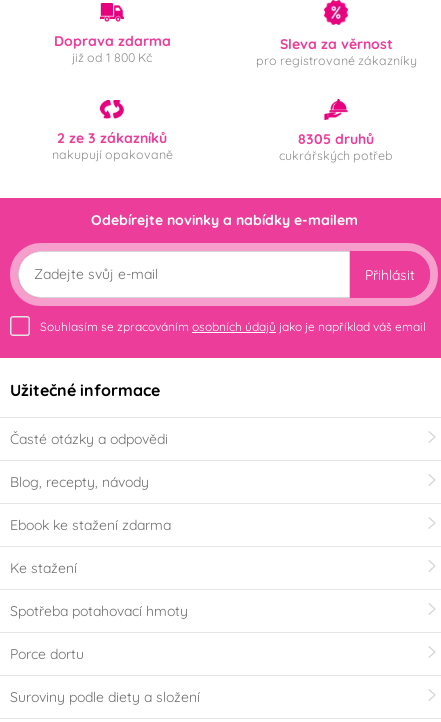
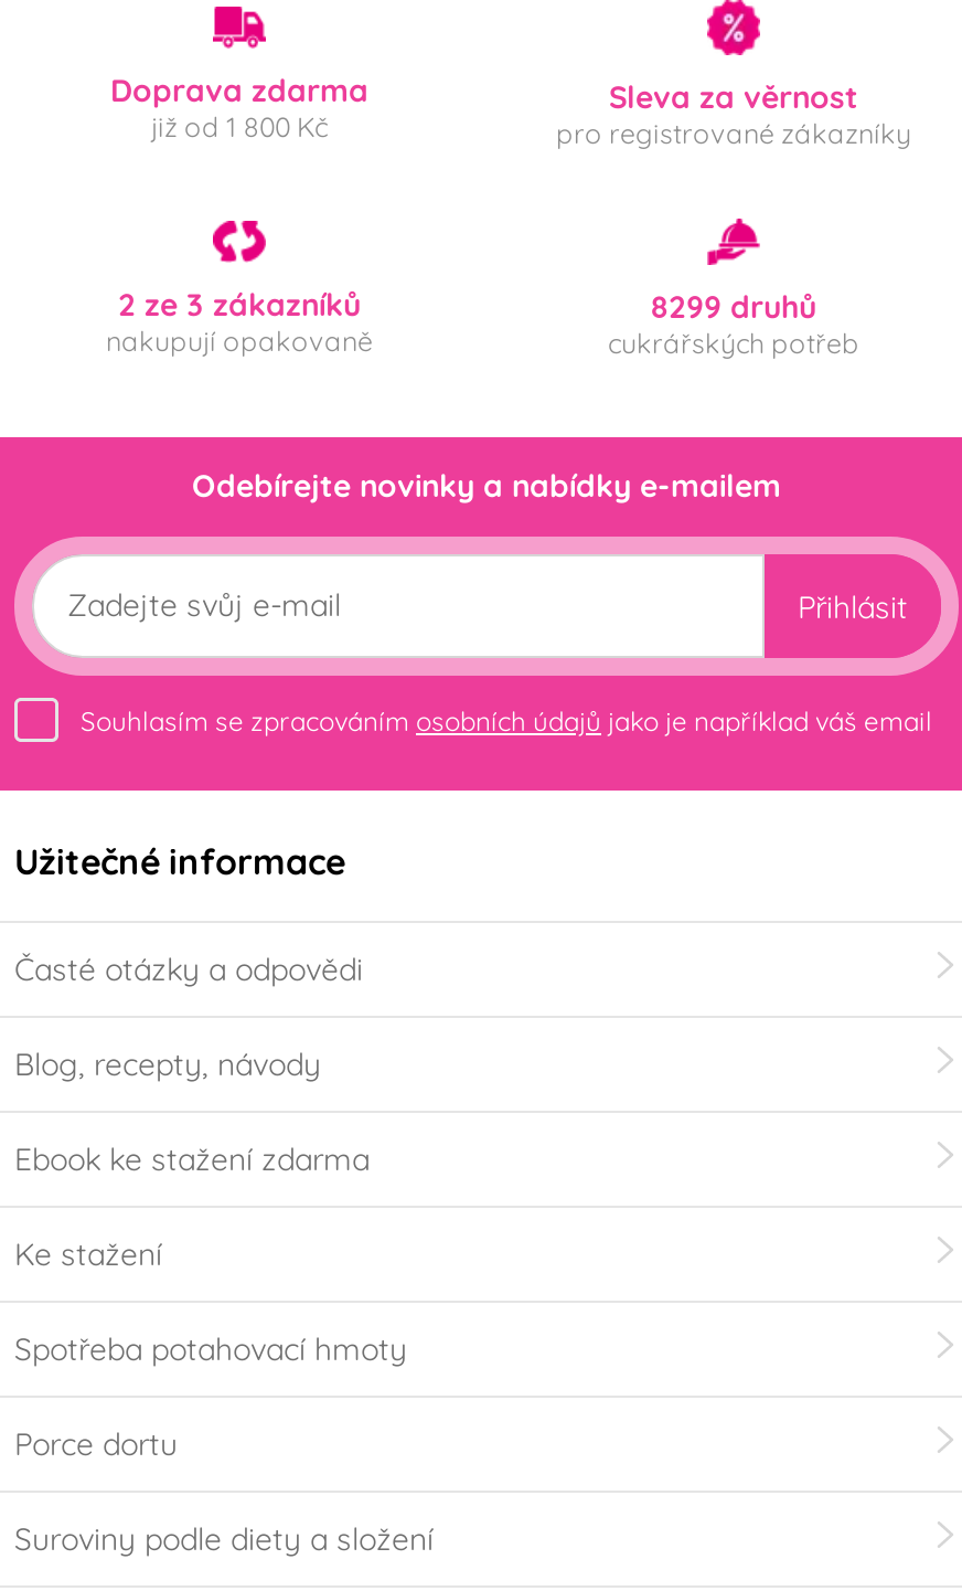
[298,130,374,148] 8305 druhů -> [651,287,816,327] 8299 druhů

